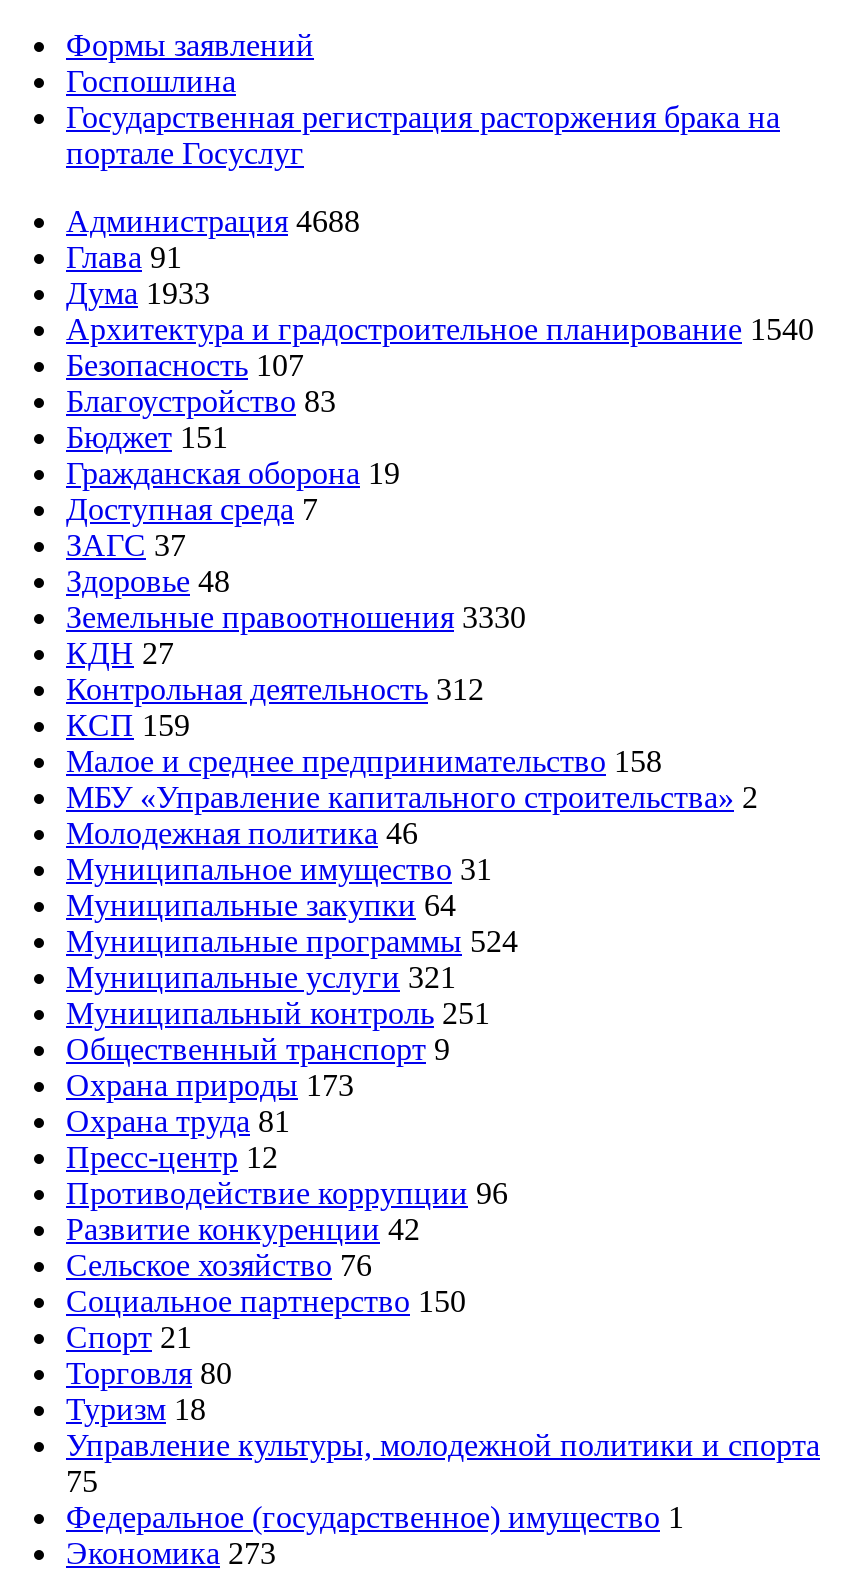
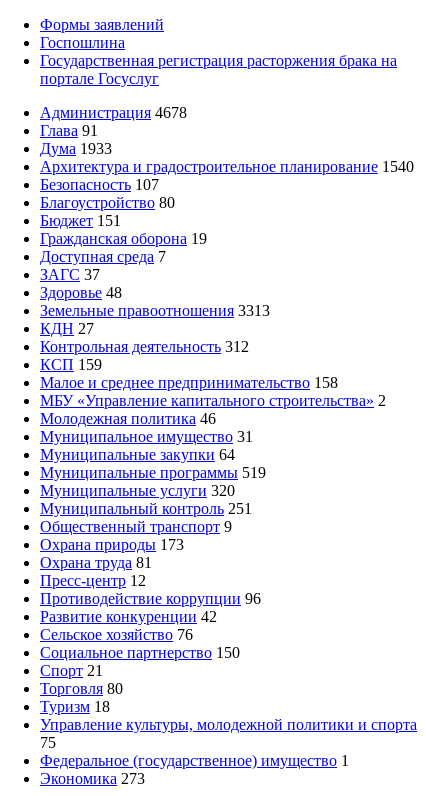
[66,204,360,238] Администрация 4688 -> [40,104,187,121] Администрация 4678
[66,384,336,418] Благоустройство 83 -> [40,194,175,211] Благоустройство 80
[66,600,526,634] Земельные правоотношения 3330 -> [40,302,270,319] Земельные правоотношения 3313
[66,924,518,958] Муниципальные программы 524 -> [40,464,266,481] Муниципальные программы 519
[66,960,456,994] Муниципальные услуги 321 -> [40,482,235,499] Муниципальные услуги 320

